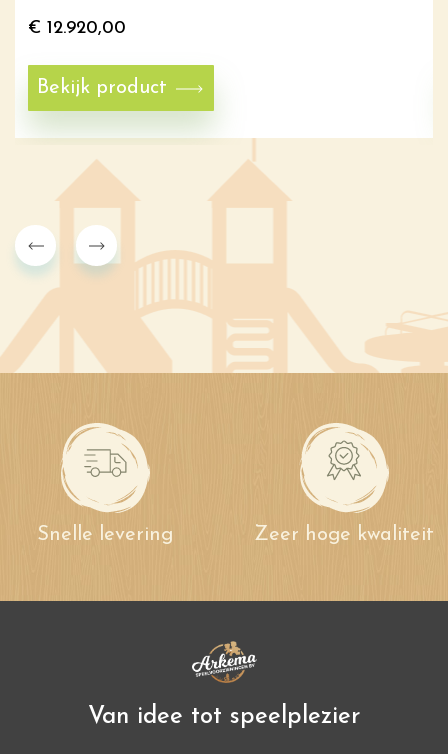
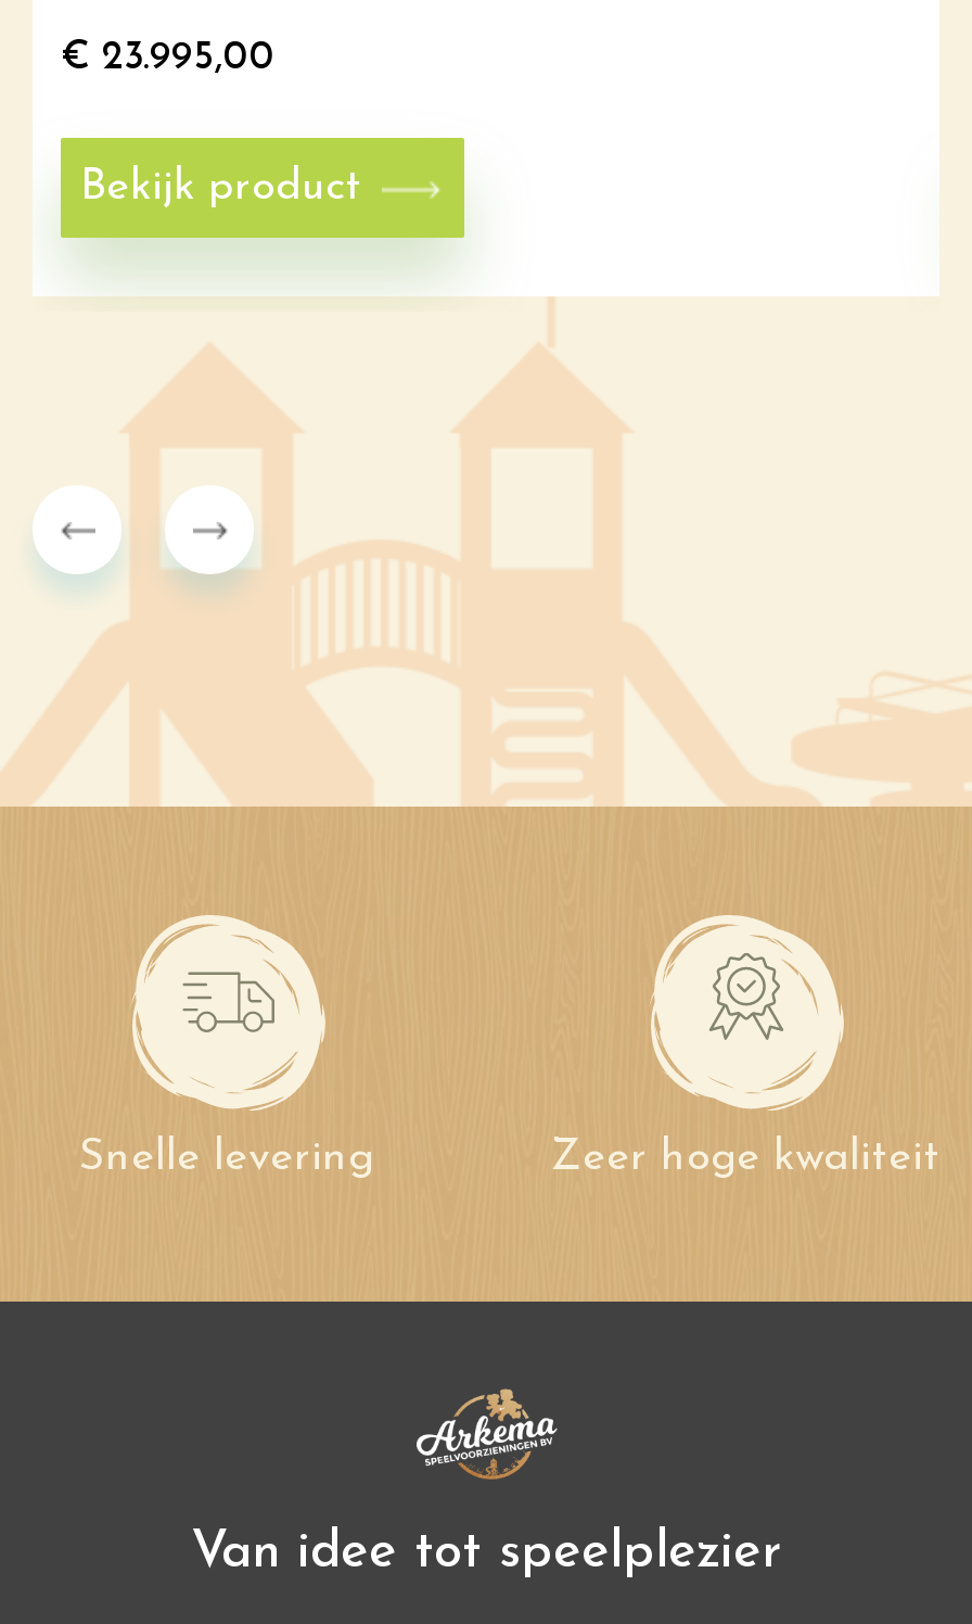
[28,18,126,37] €12.920,00 -> [61,37,276,78] €23.995,00

